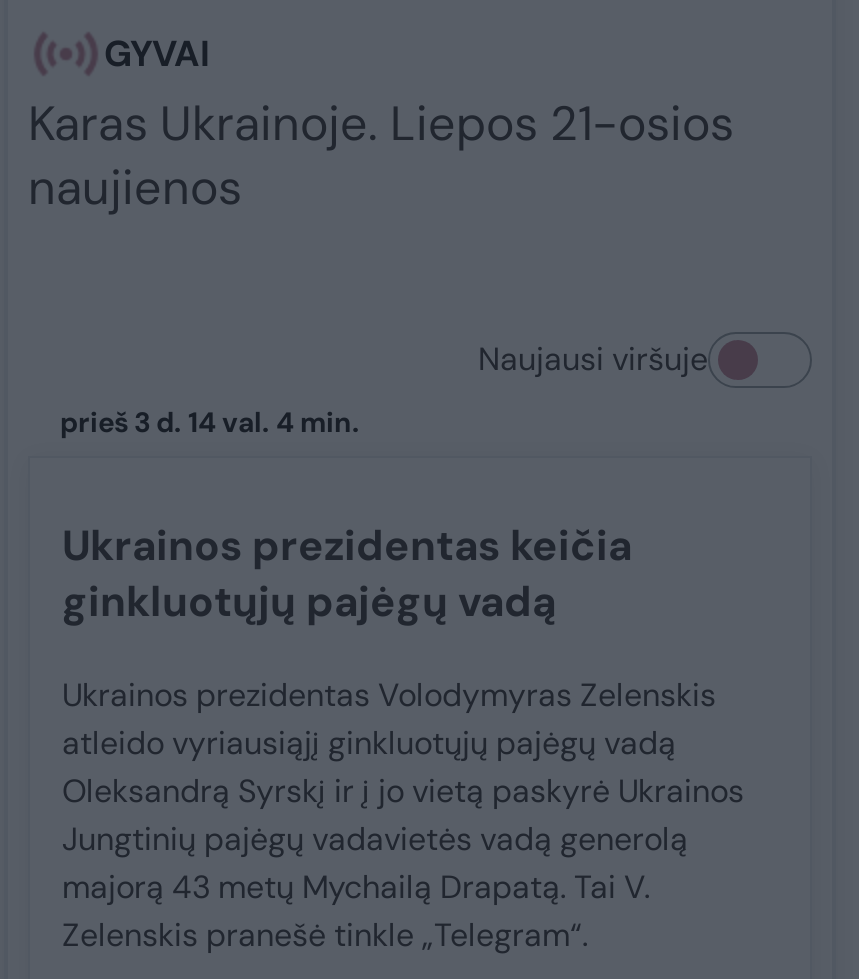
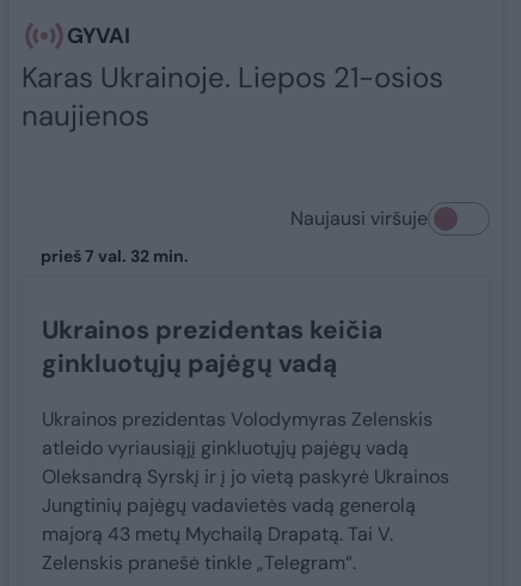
[60,404,360,440] prieš 3 d. 14 val. 4 min. -> [41,245,189,267] prieš 7 val. 32 min.

